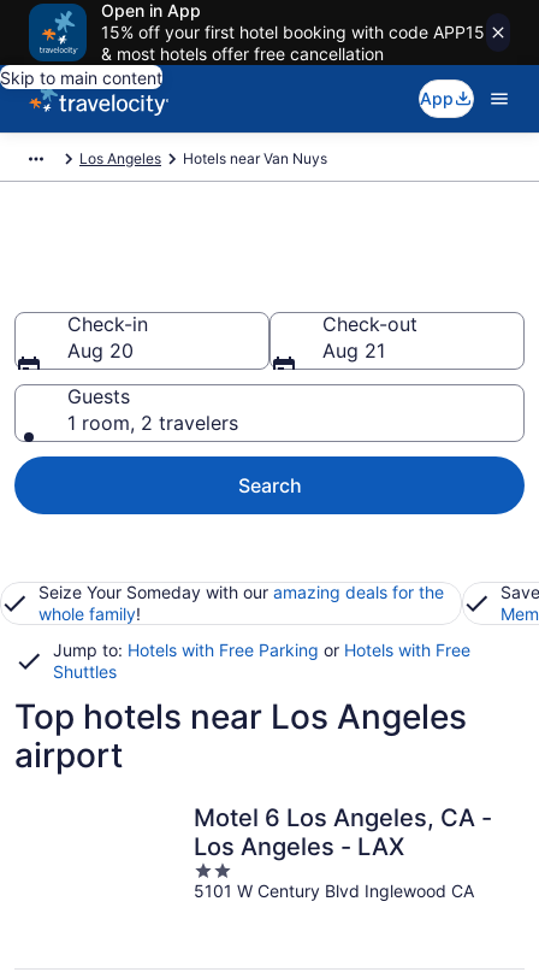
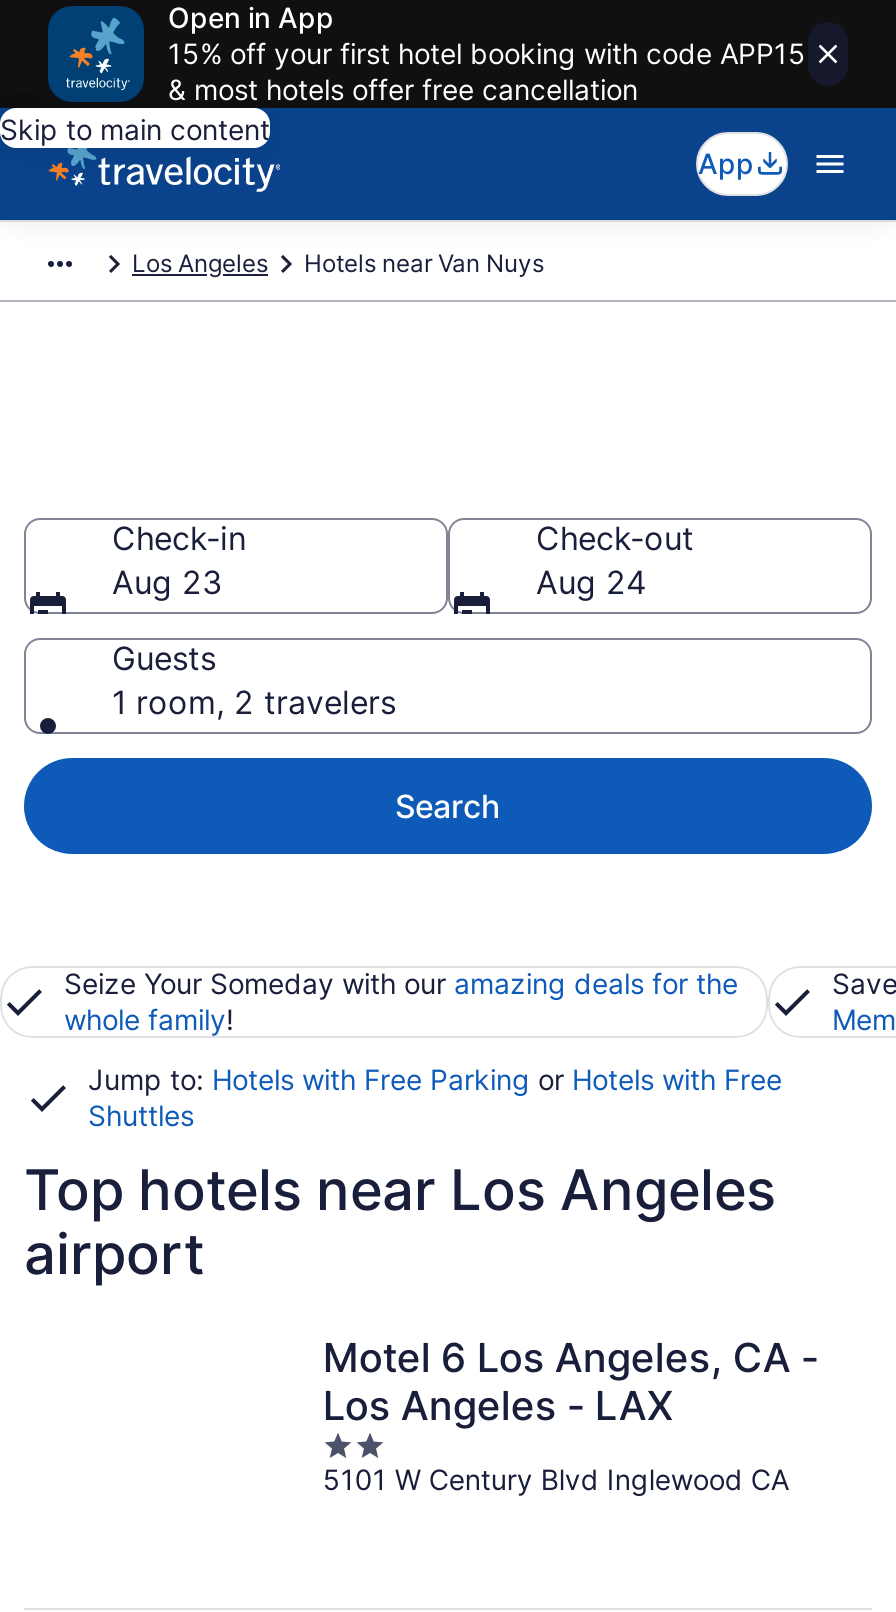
[67,338,134,363] Aug 20 -> [112,562,222,602] Aug 23
[322,338,385,363] Aug 21 -> [536,562,646,602] Aug 24

